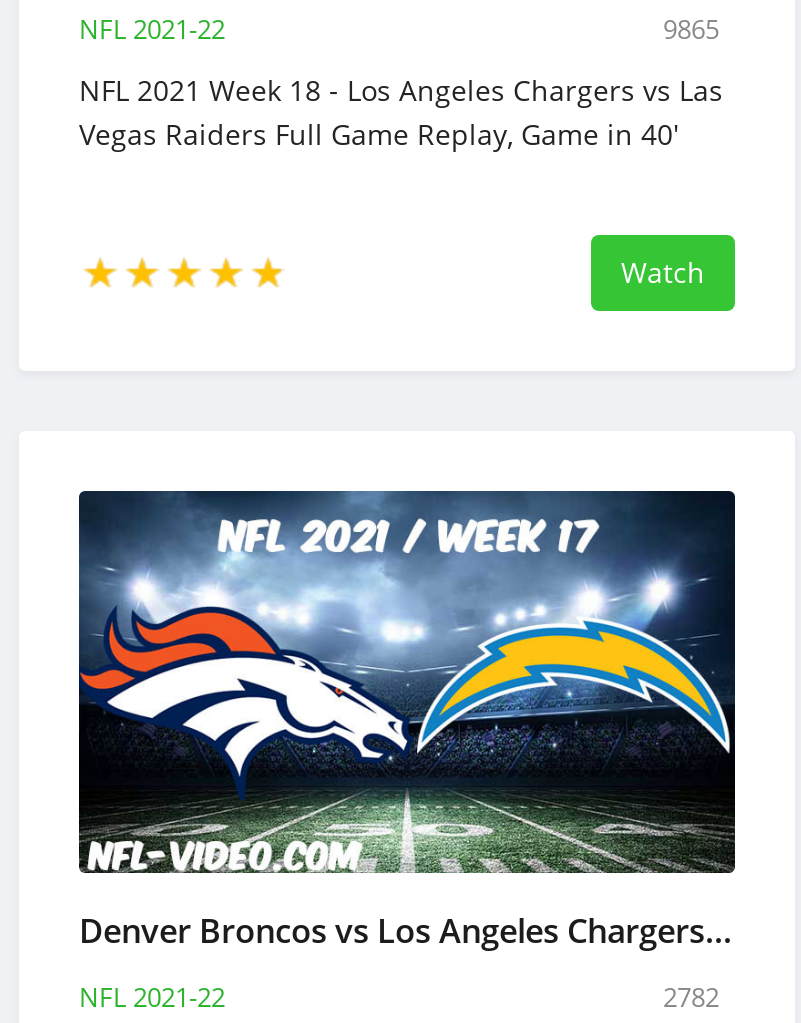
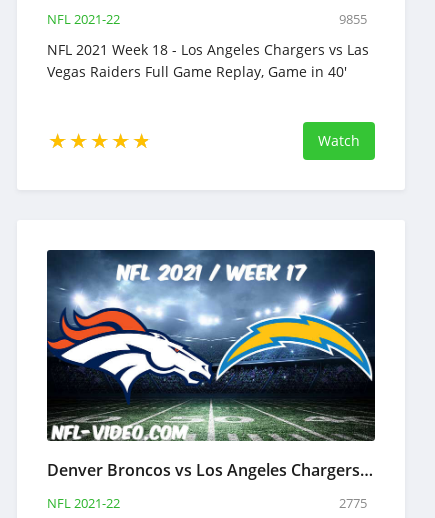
[663,11,719,47] 9865 -> [339,10,367,28] 9855
[663,978,719,1014] 2782 -> [339,494,367,512] 2775

